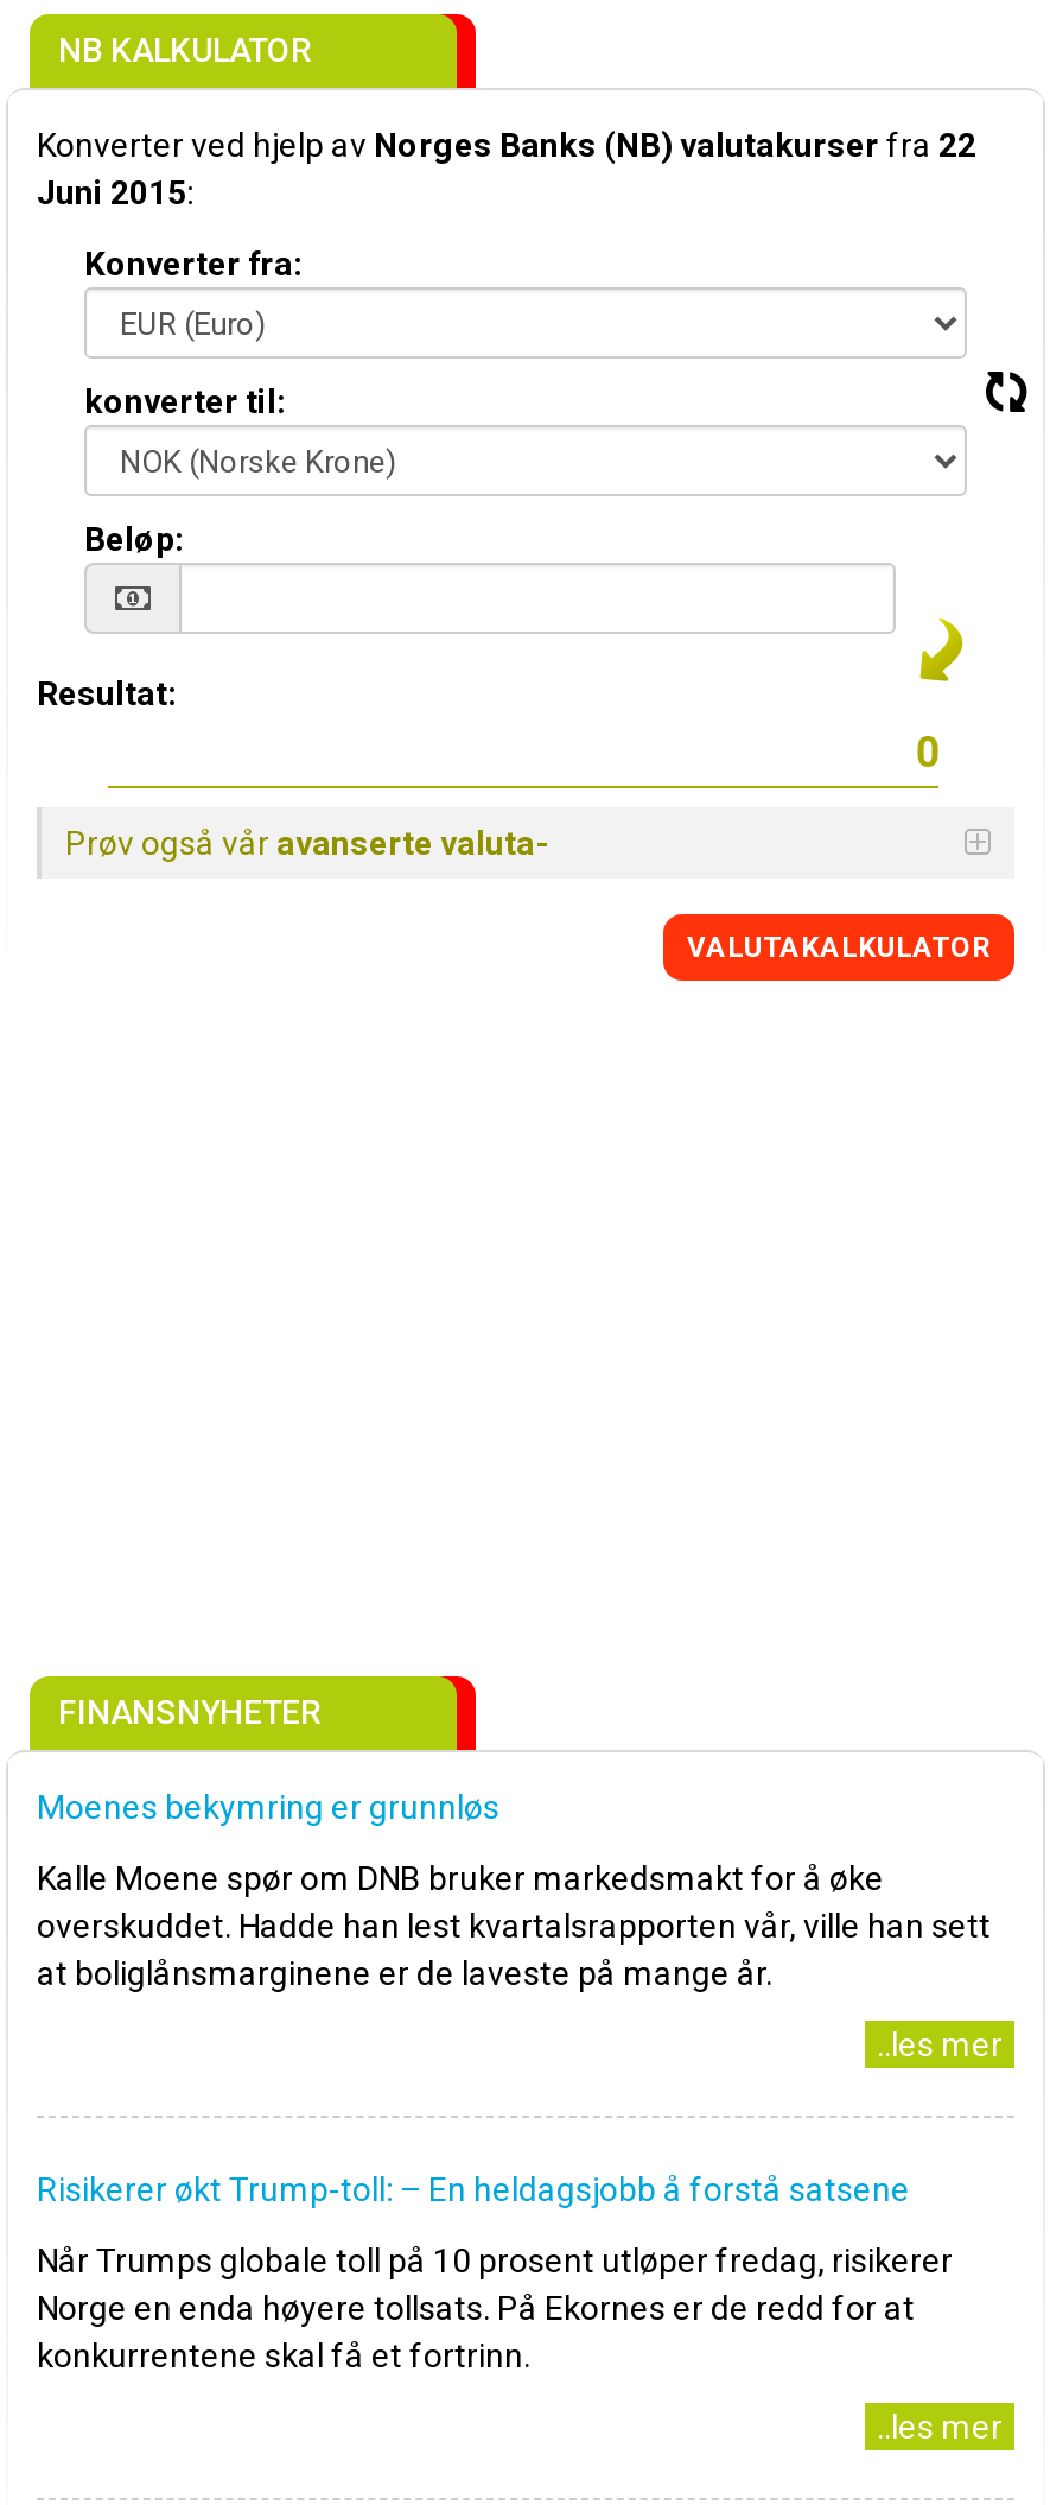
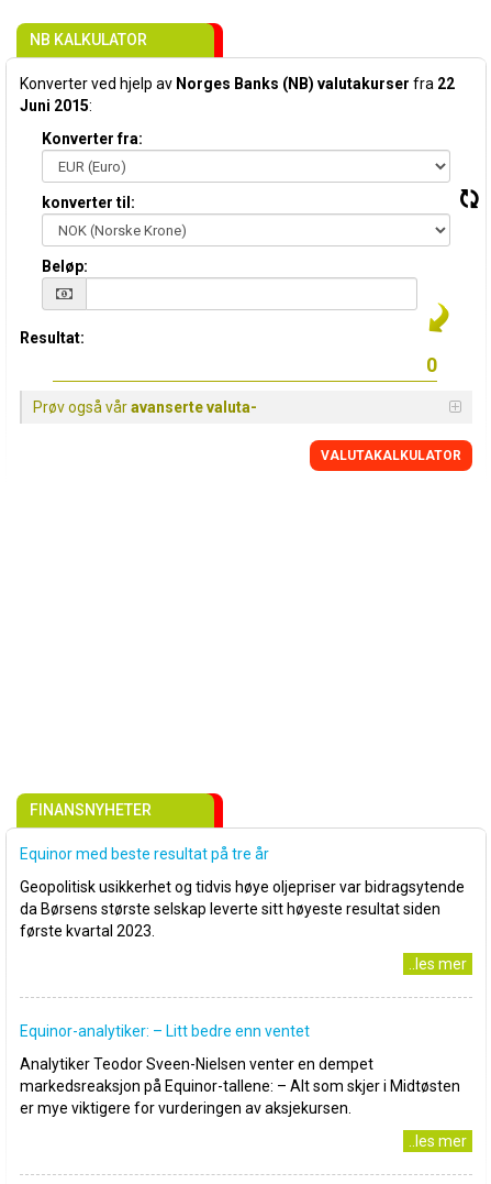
[37,1788,499,1826] Moenes bekymring er grunnløs -> [20,845,269,863] Equinor med beste resultat på tre år
[37,1859,991,1992] Kalle Moene spør om DNB bruker markedsmakt for å øke | overskuddet. Hadde han lest kvartalsrapporten vår, ville han sett | at boliglånsmarginene er de laveste på mange år. -> [20,878,465,940] Geopolitisk usikkerhet og tidvis høye oljepriser var bidragsytende | da Børsens største selskap leverte sitt høyeste resultat siden | første kvartal 2023.
[37,2170,910,2208] Risikerer økt Trump-toll: – En heldagsjobb å forstå satsene -> [20,1022,310,1040] Equinor-analytiker: – Litt bedre enn ventet
[37,2241,953,2374] Når Trumps globale toll på 10 prosent utløper fredag, risikerer | Norge en enda høyere tollsats. På Ekornes er de redd for at | konkurrentene skal få et fortrinn. -> [20,1055,460,1117] Analytiker Teodor Sveen-Nielsen venter en dempet | markedsreaksjon på Equinor-tallene: – Alt som skjer i Midtøsten | er mye viktigere for vurderingen av aksjekursen.

